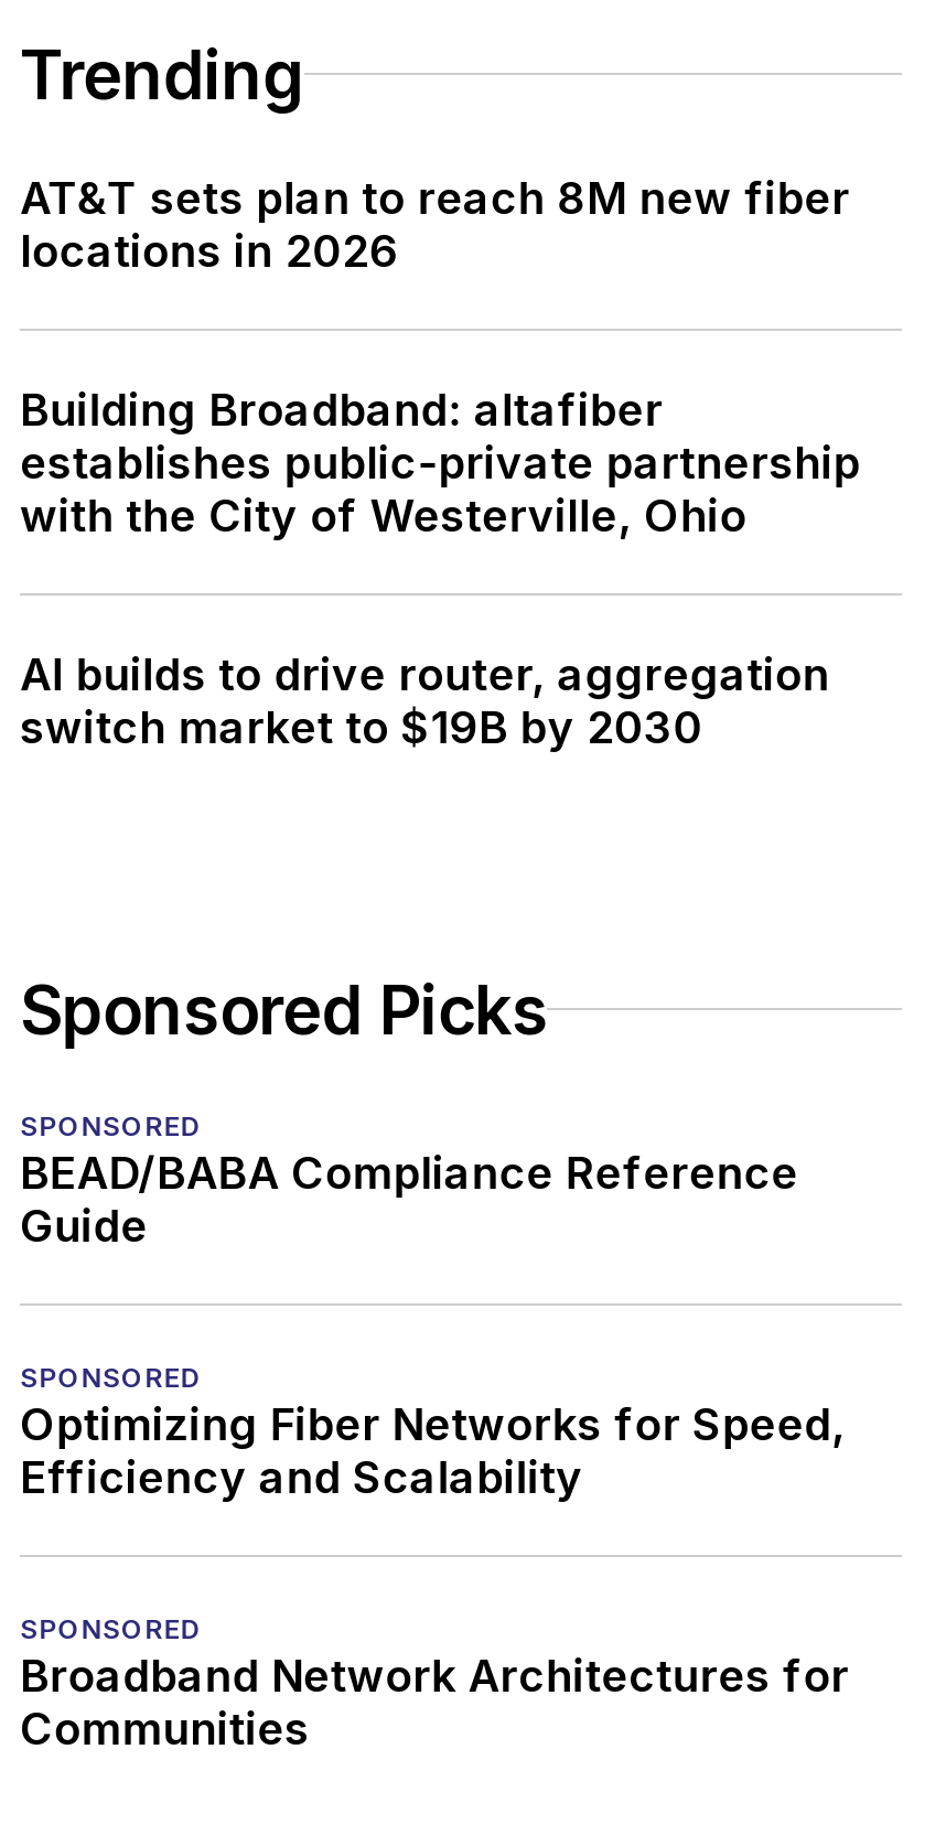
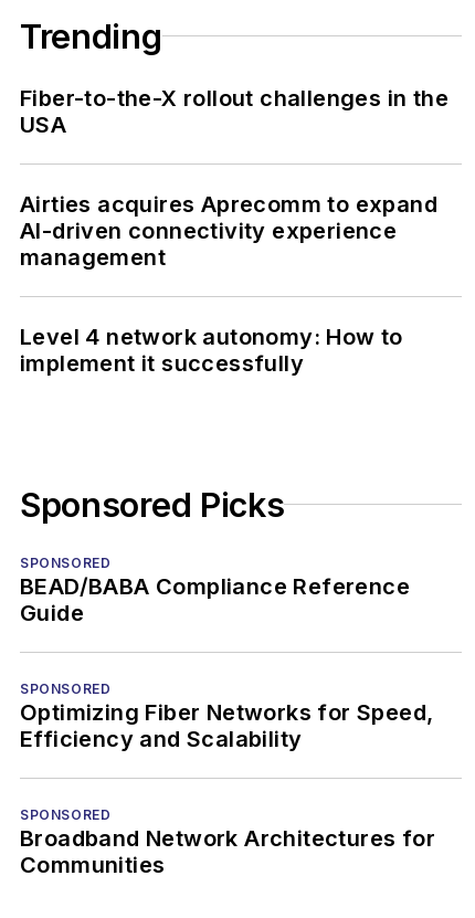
[20,172,850,278] AT&T sets plan to reach 8M new fiber | locations in 2026 -> [20,85,450,138] Fiber-to-the-X rollout challenges in the | USA
[20,384,860,543] Building Broadband: altafiber | establishes public-private partnership | with the City of Westerville, Ohio -> [20,191,437,271] Airties acquires Aprecomm to expand | AI-driven connectivity experience | management
[20,648,830,754] AI builds to drive router, aggregation | switch market to $19B by 2030 -> [20,324,403,377] Level 4 network autonomy: How to | implement it successfully

